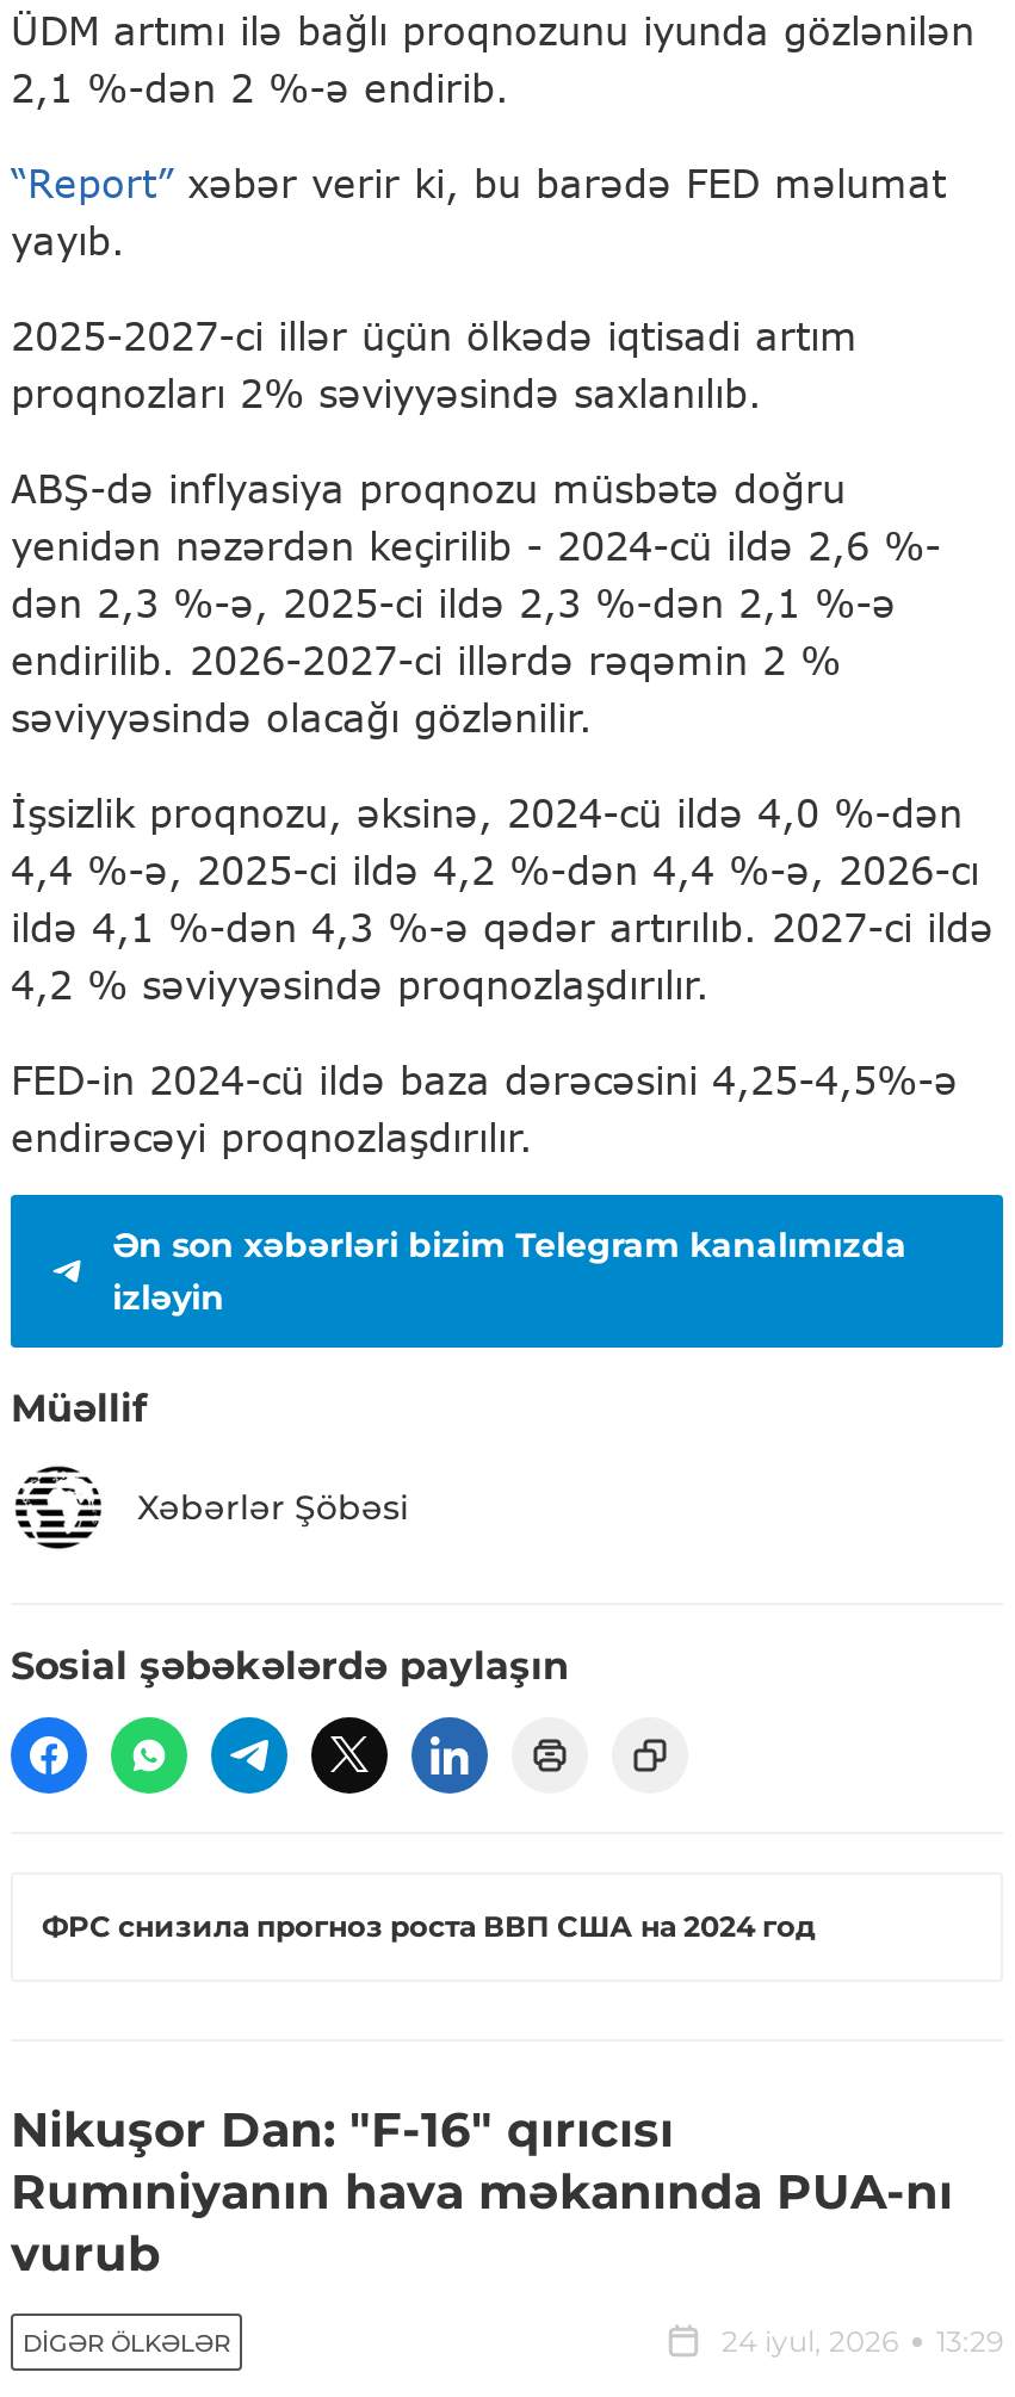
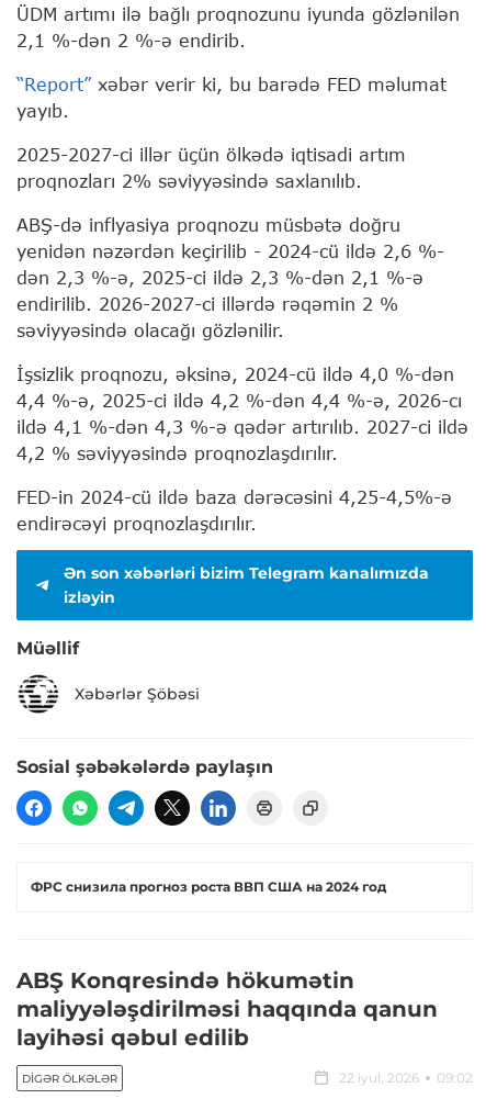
[11,2102,953,2283] Nikuşor Dan: "F-16" qırıcısı | Rumıniyanın hava məkanında PUA-nı | vurub -> [16,968,438,1051] ABŞ Konqresində hökumətin | maliyyələşdirilməsi haqqında qanun | layihəsi qəbul edilib
[722,2324,1003,2360] 24 iyul, 2026 | 13:29 -> [339,1070,473,1086] 22 iyul, 2026 | 09:02

